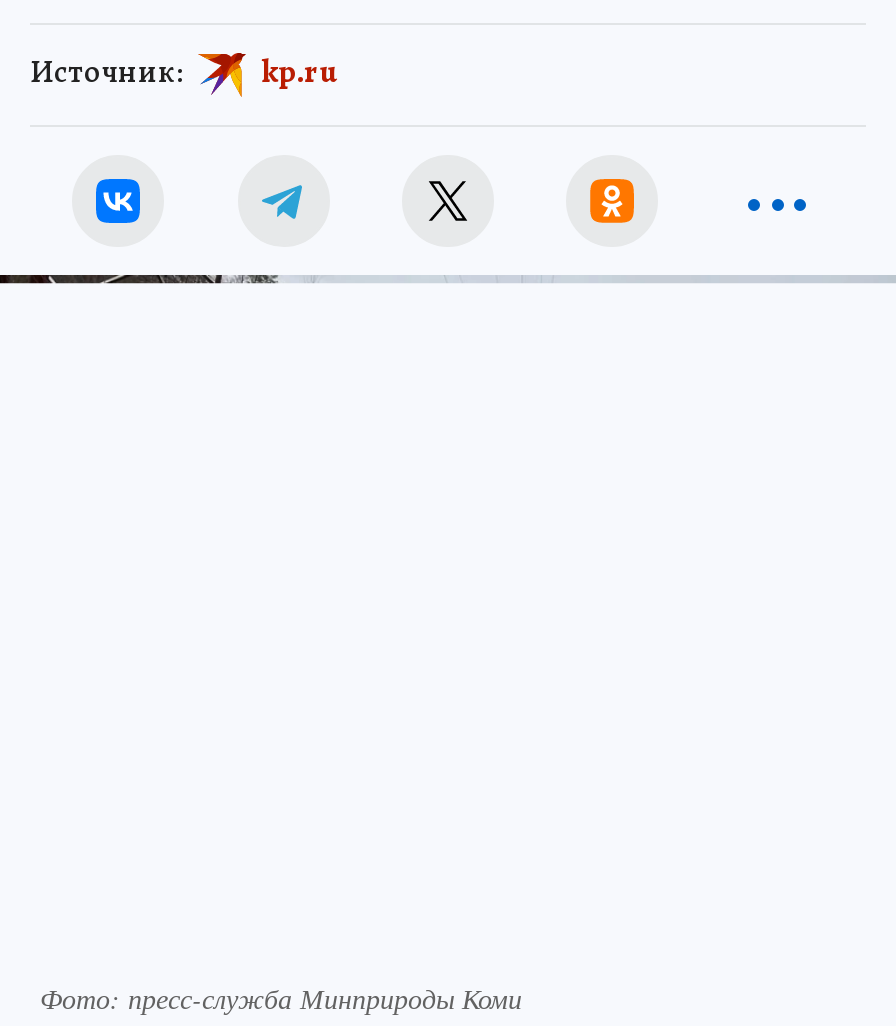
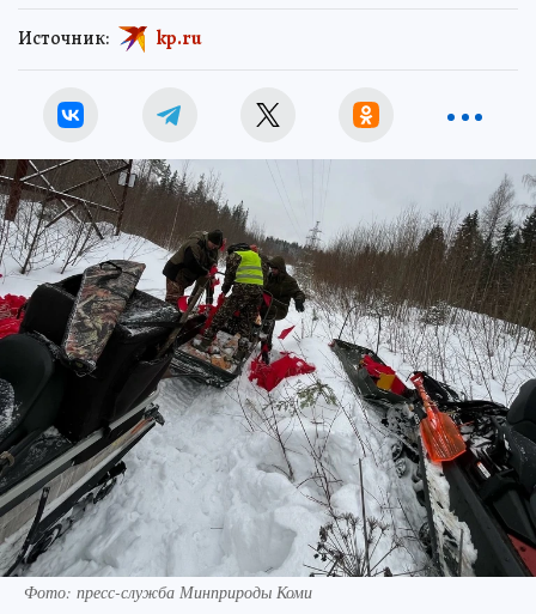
none -> [4,163,532,578] [image]

